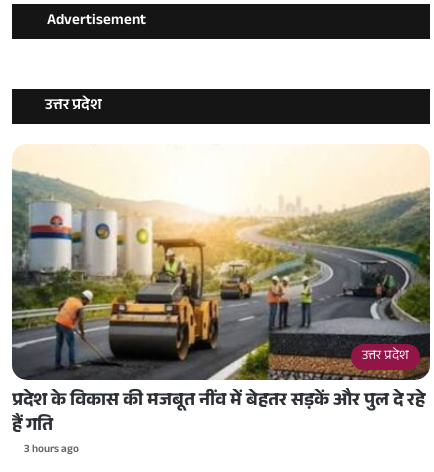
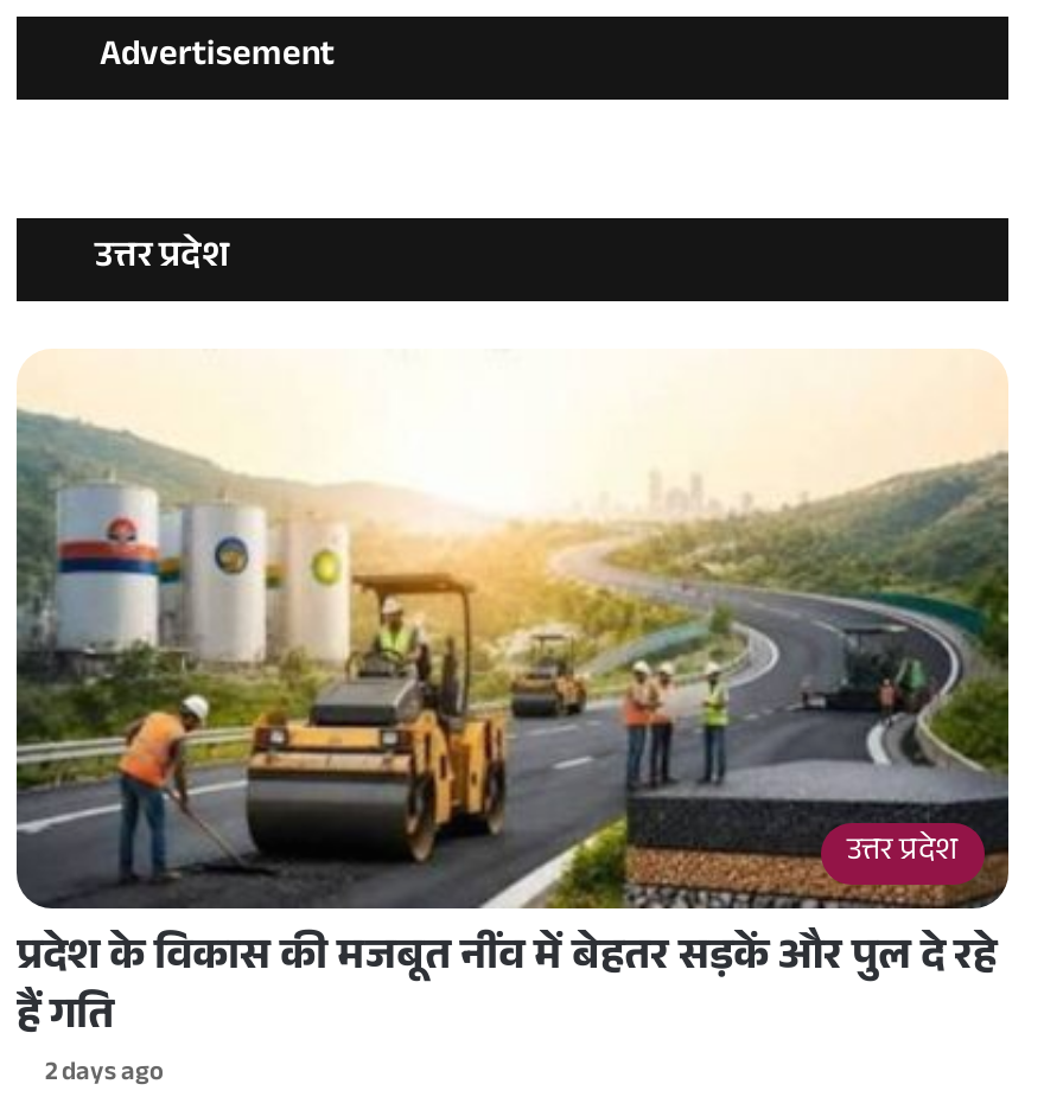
[24,441,79,460] 3 hours ago -> [45,1052,164,1097] 2 days ago

